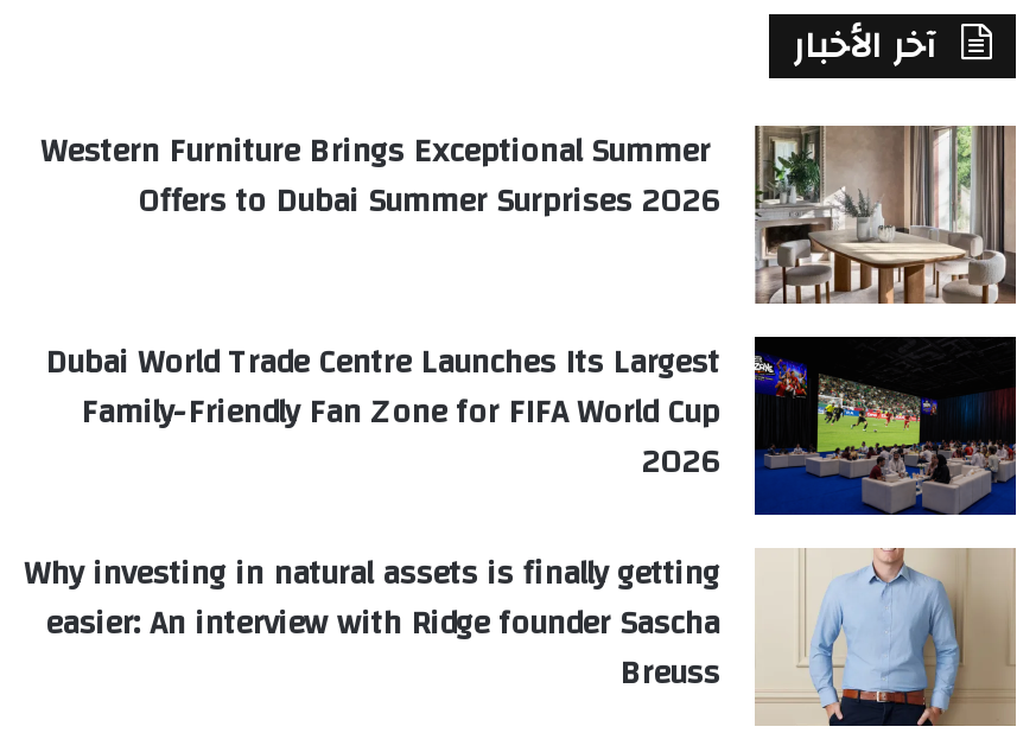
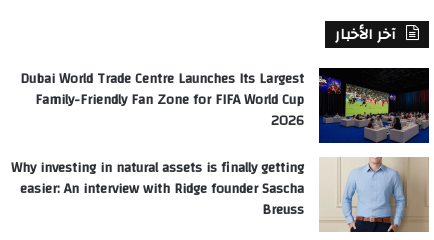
[40,121,1016,305] [image] | Western Furniture Brings Exceptional Summer | Offers to Dubai Summer Surprises 2026 -> none

